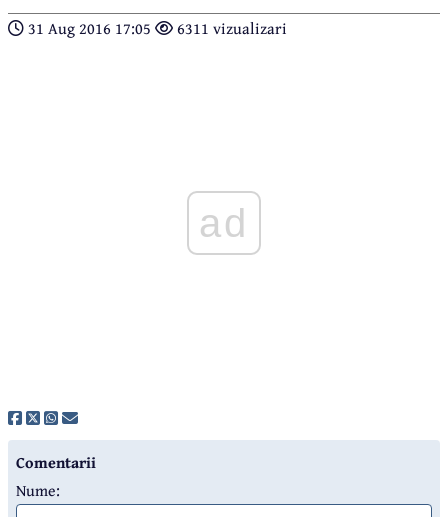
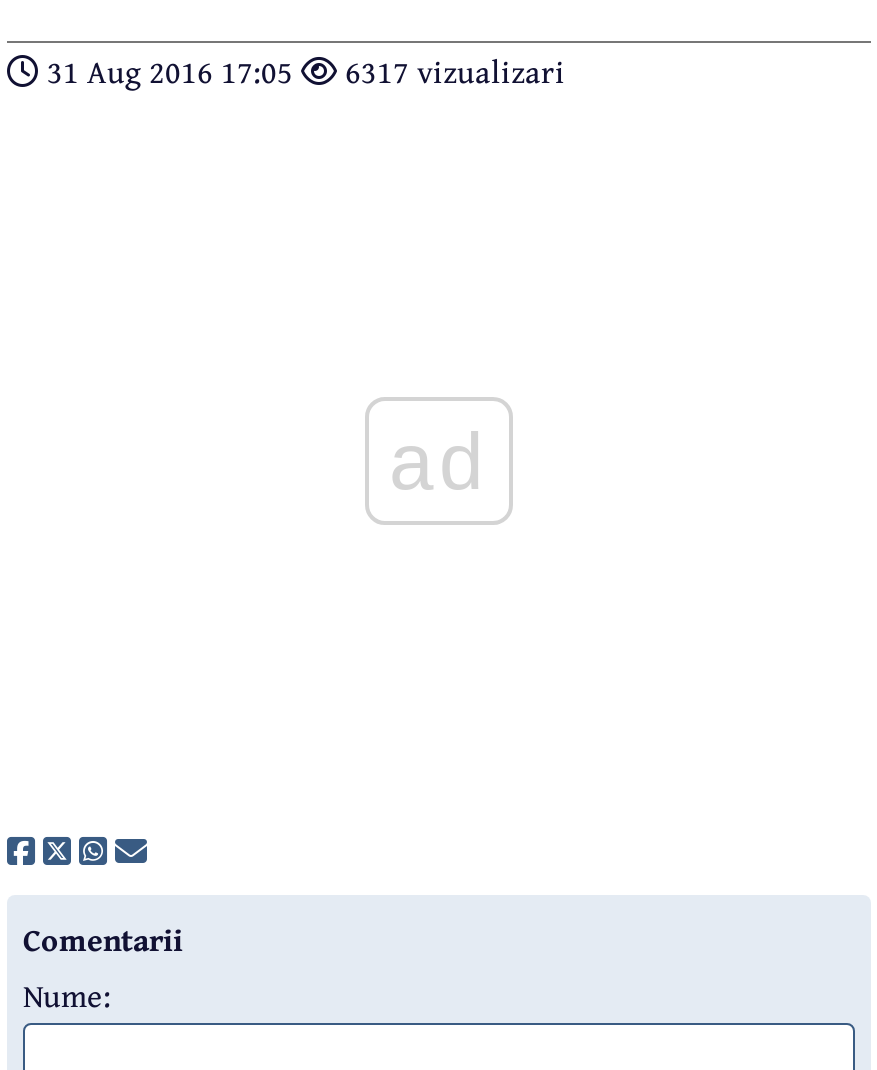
[24,15,287,39] 31 Aug 2016 17:05 6311 vizualizari -> [39,46,565,94] 31 Aug 2016 17:05 6317 vizualizari

